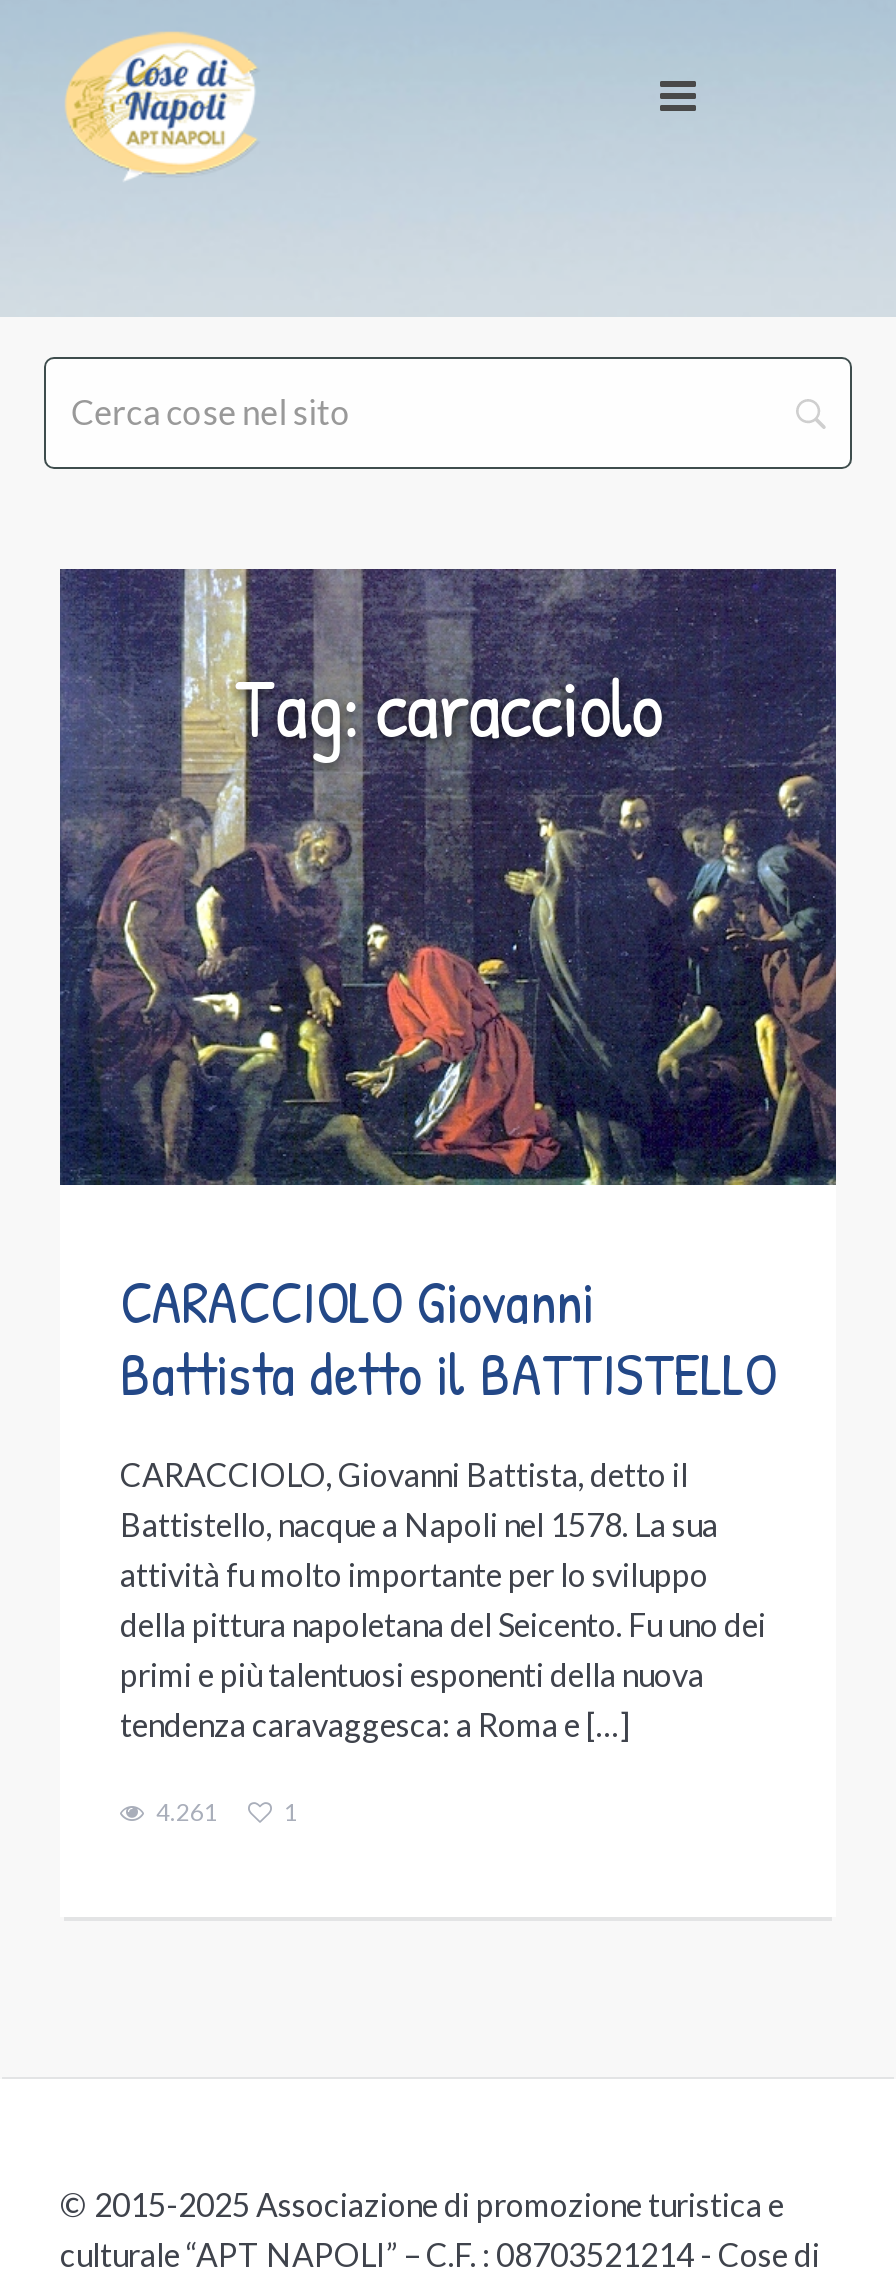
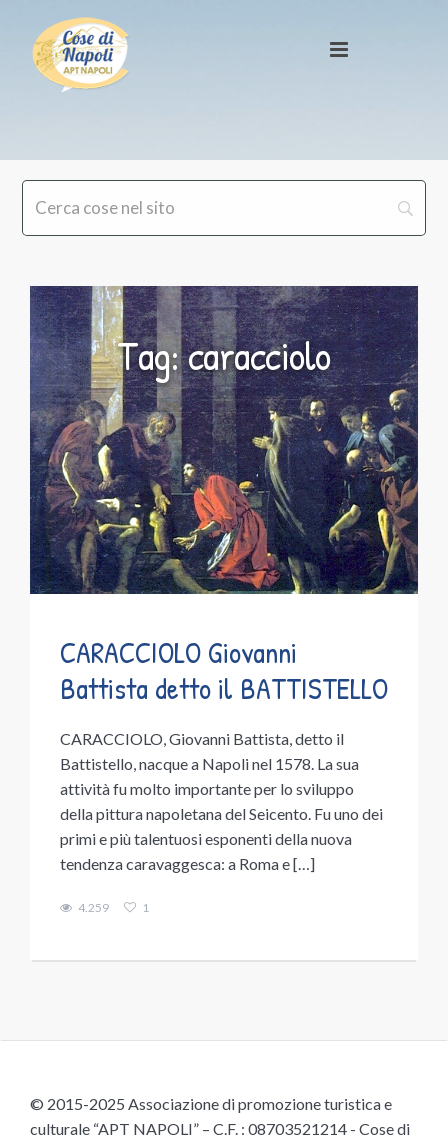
[156,1797,218,1827] 4.261 -> [78,900,109,915] 4.259

